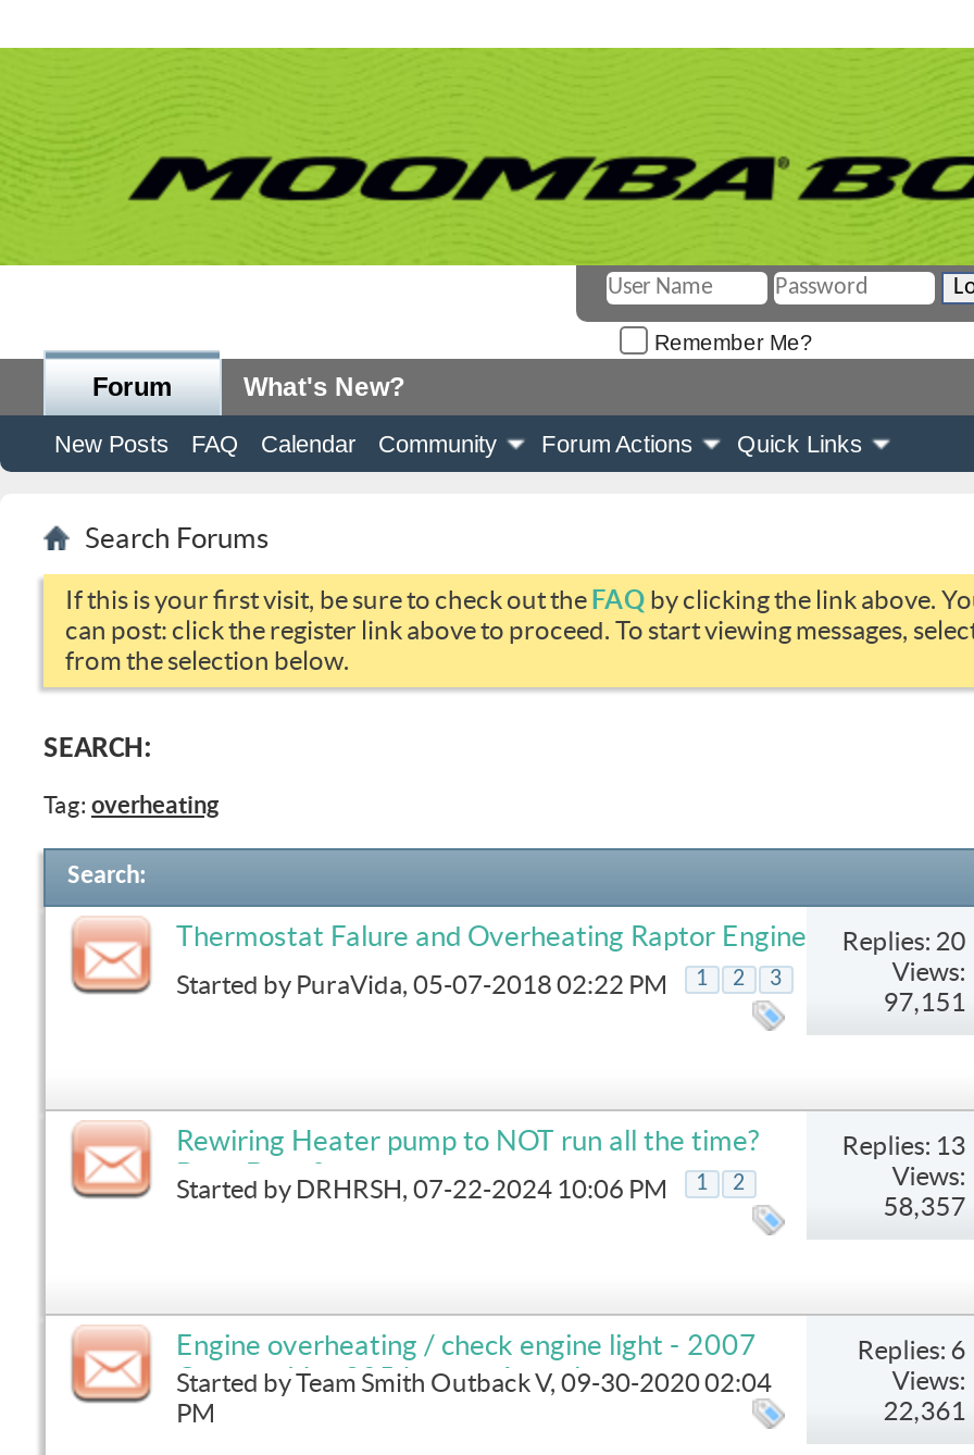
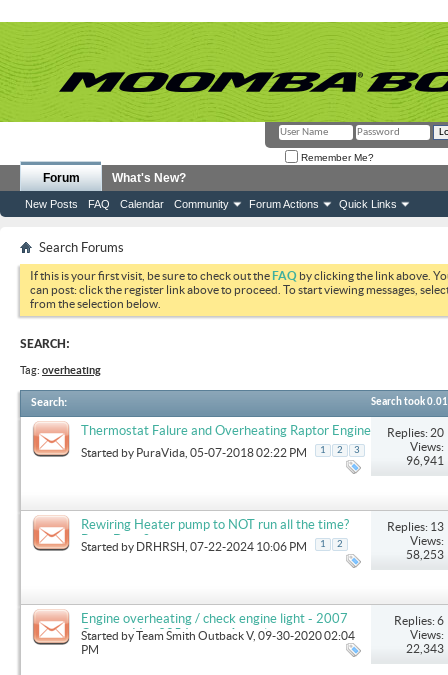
none -> [371,397,448,408] Search took 0.01
[883,987,966,1015] 97,151 -> [406,454,444,467] 96,941
[883,1191,966,1219] 58,357 -> [406,548,444,561] 58,253
[883,1396,966,1424] 22,361 -> [406,642,444,655] 22,343

